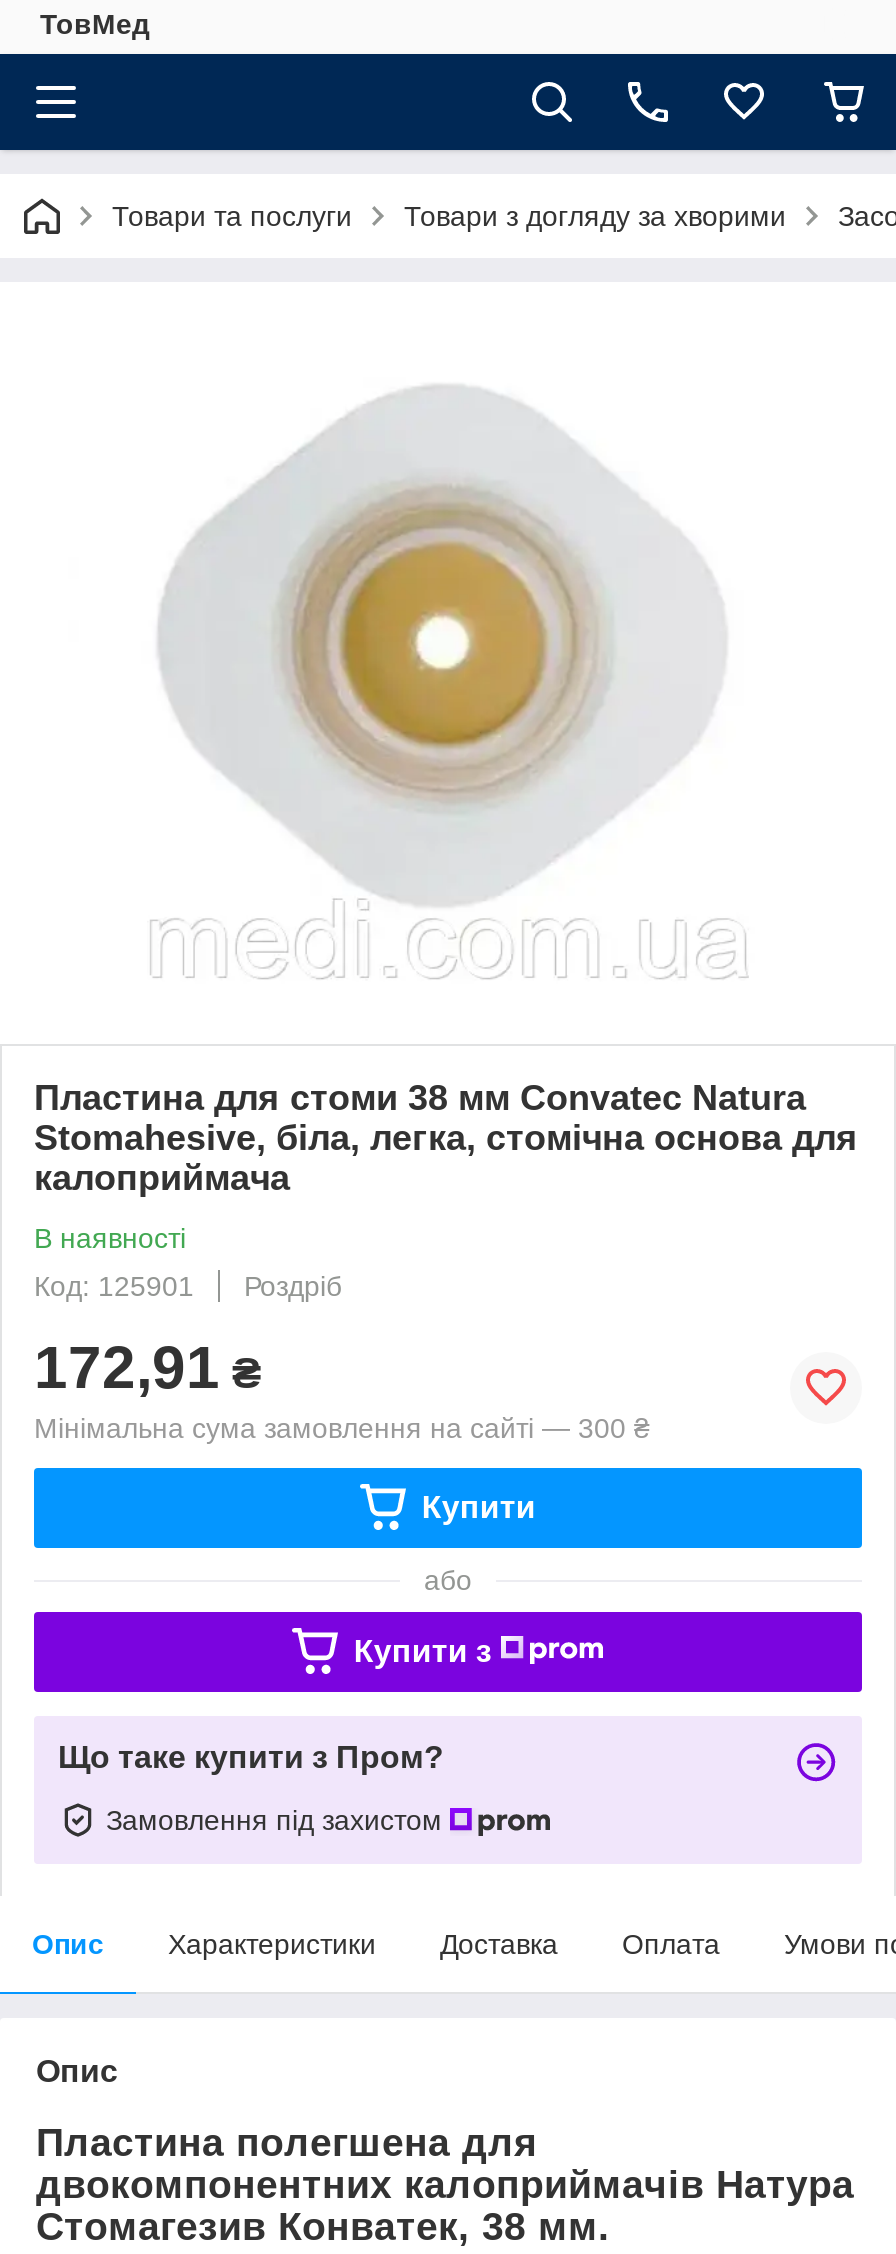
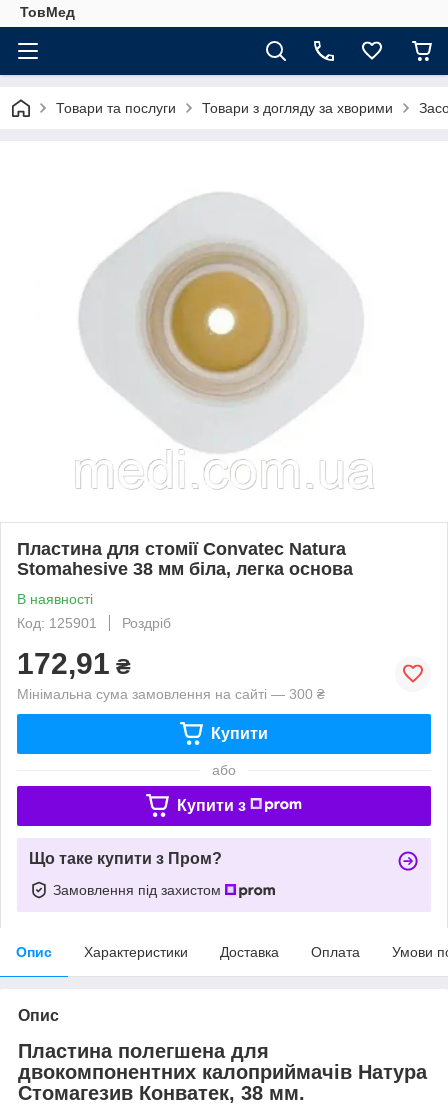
[34,1078,858,1198] Пластина для стоми 38 мм Convatec Natura | Stomahesive, біла, легка, стомічна основа для | калоприймача -> [17,539,353,579] Пластина для стомії Convatec Natura | Stomahesive 38 мм біла, легка основа

